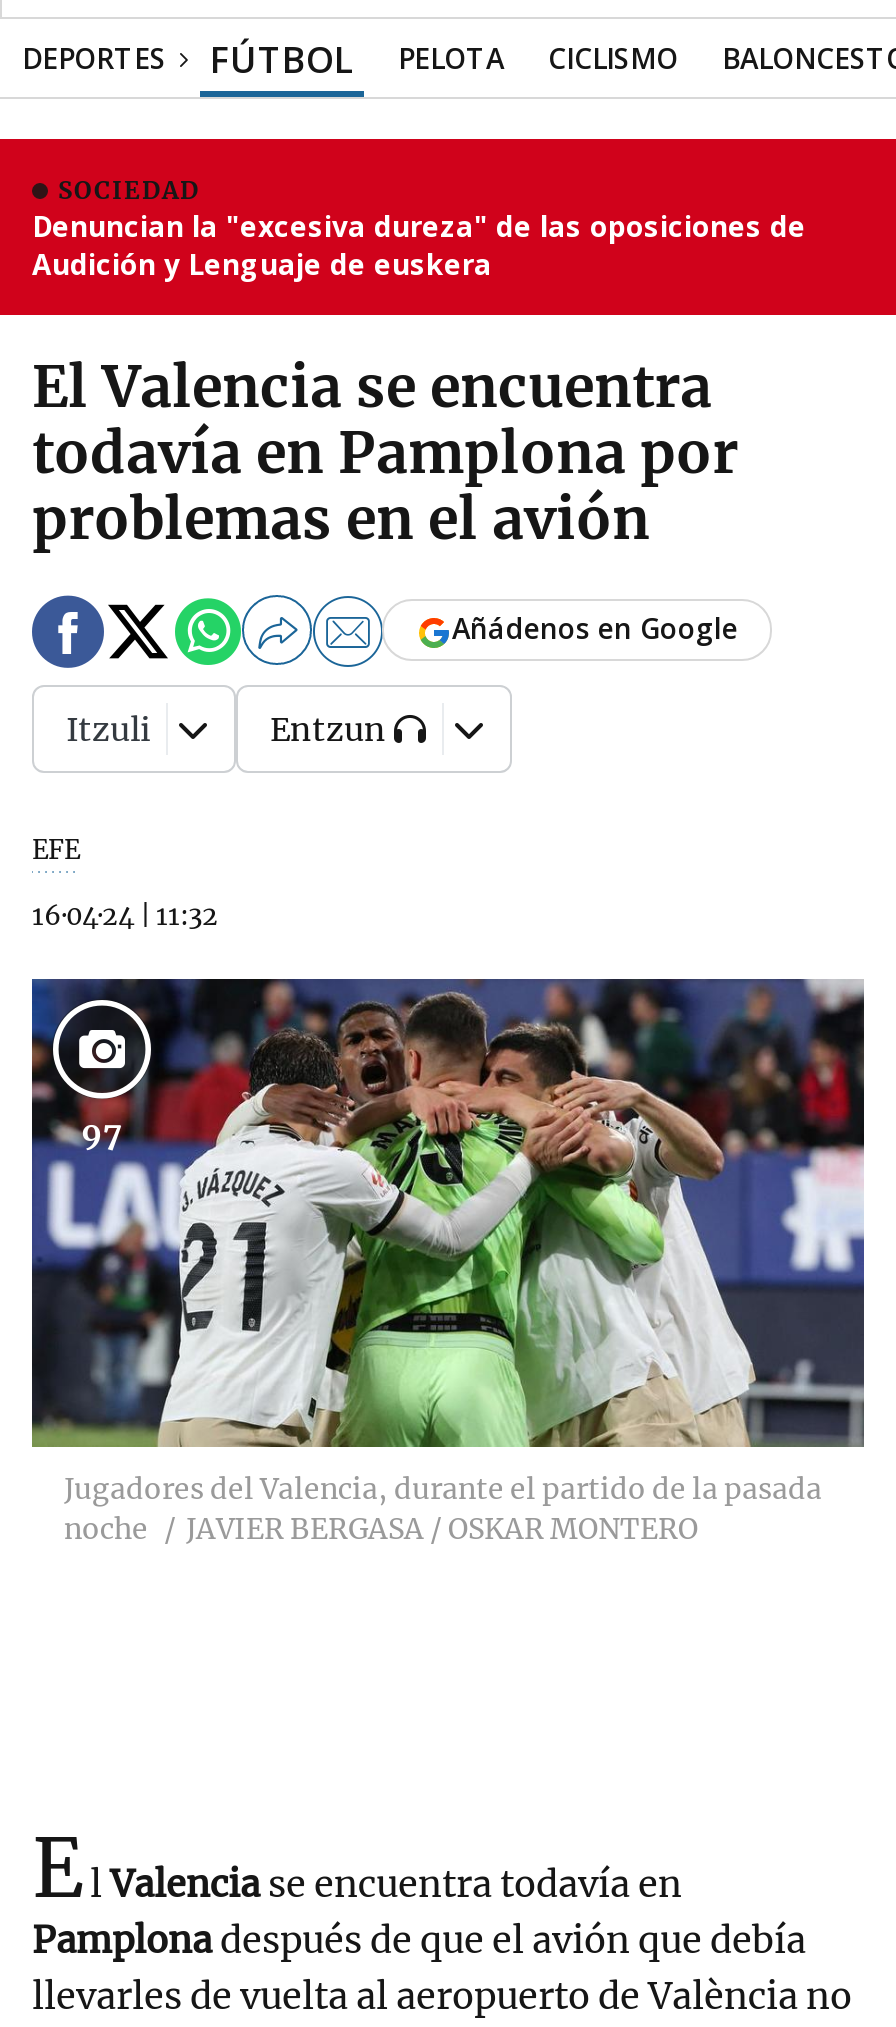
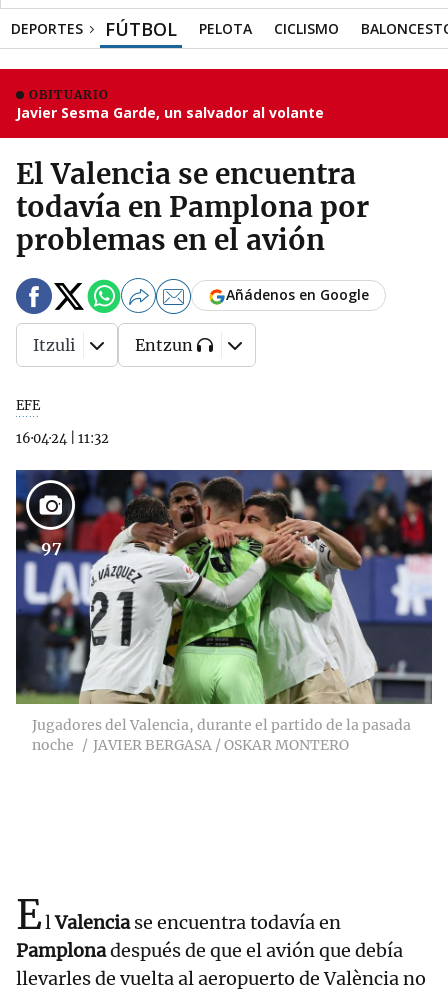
[32,175,806,283] SOCIEDAD | Denuncian la "excesiva dureza" de las oposiciones de | Audición y Lenguaje de euskera -> [16,87,324,122] OBITUARIO | Javier Sesma Garde, un salvador al volante

